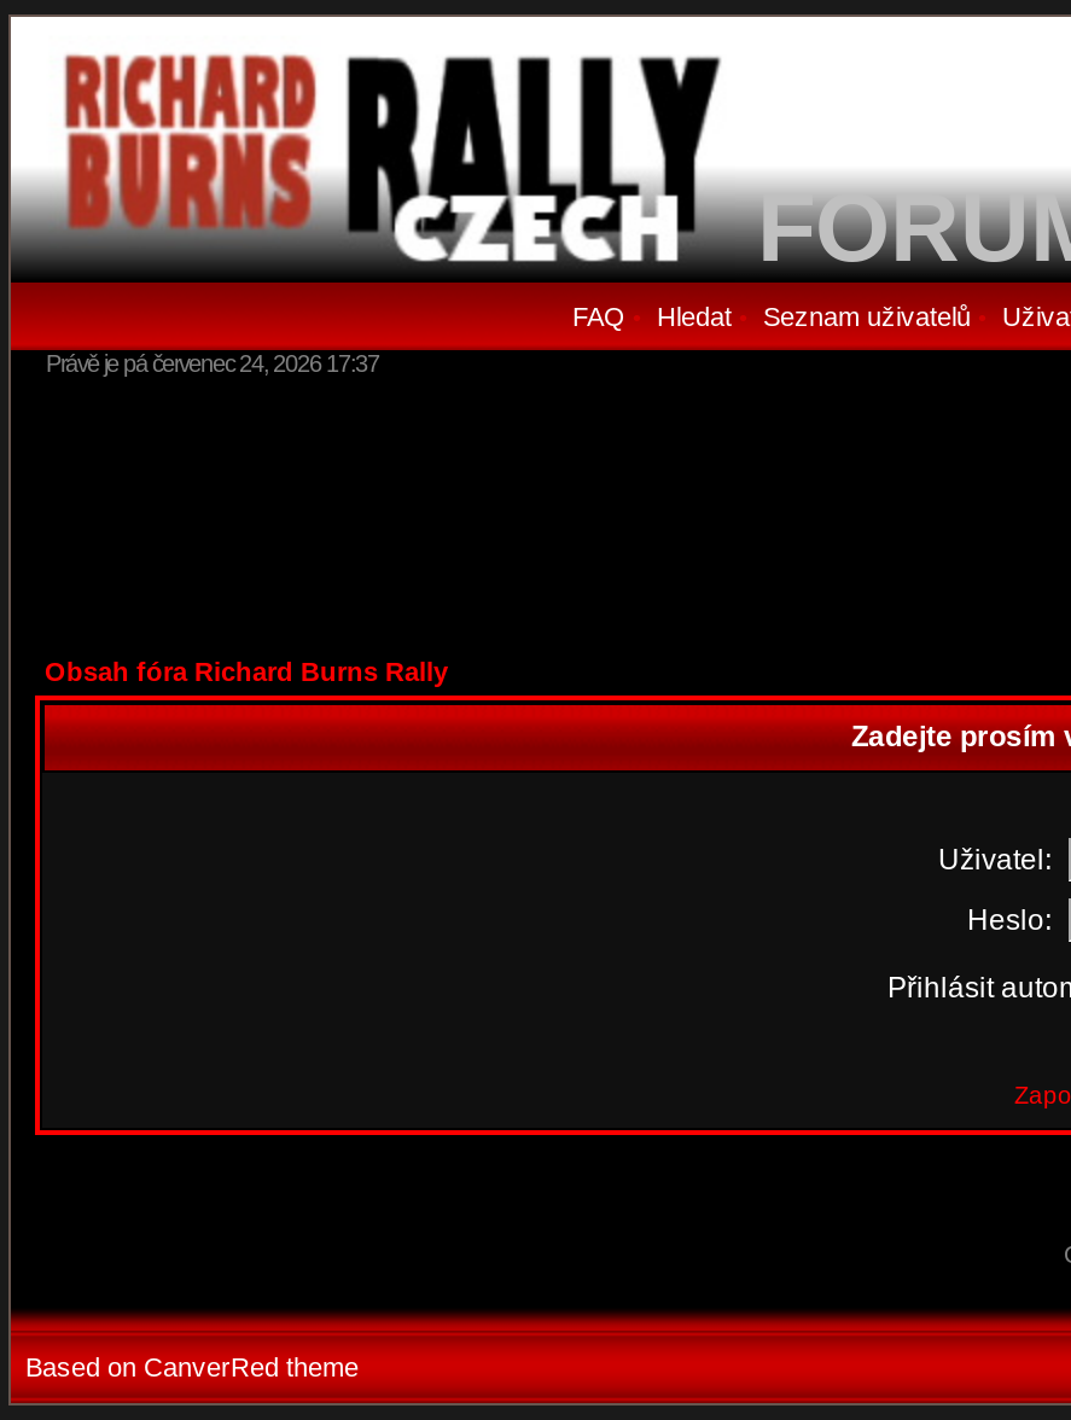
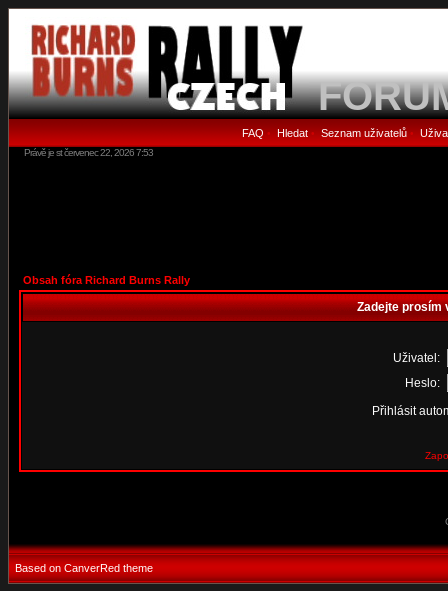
[46,350,379,377] Právě je pá červenec 24, 2026 17:37 -> [23,147,152,158] Právě je st červenec 22, 2026 7:53

